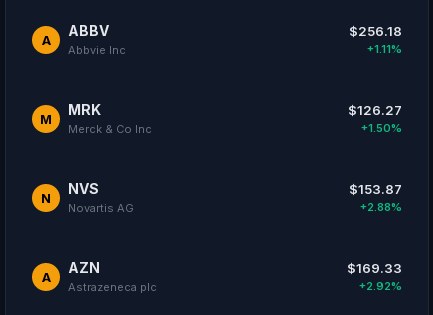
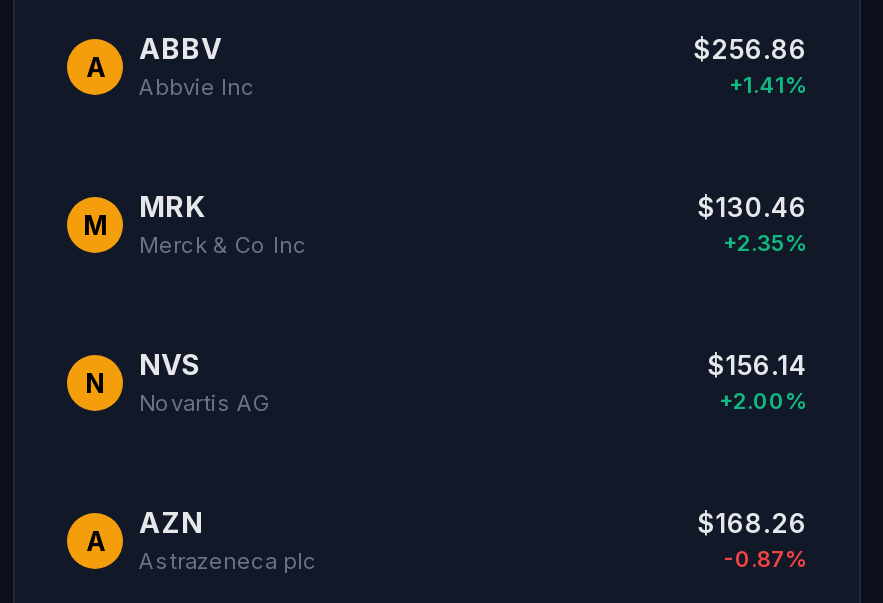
[349,23,402,39] $256.18 -> [693,33,807,65] $256.86
[367,42,402,56] +1.11% -> [729,71,807,99] +1.41%
[348,102,402,118] $126.27 -> [697,191,807,223] $130.46
[361,121,402,135] +1.50% -> [723,229,807,257] +2.35%
[349,181,402,197] $153.87 -> [707,349,807,381] $156.14
[360,200,402,214] +2.88% -> [719,387,807,415] +2.00%
[347,260,402,293] $169.33 | +2.92% -> [697,507,807,573] $168.26 | -0.87%

